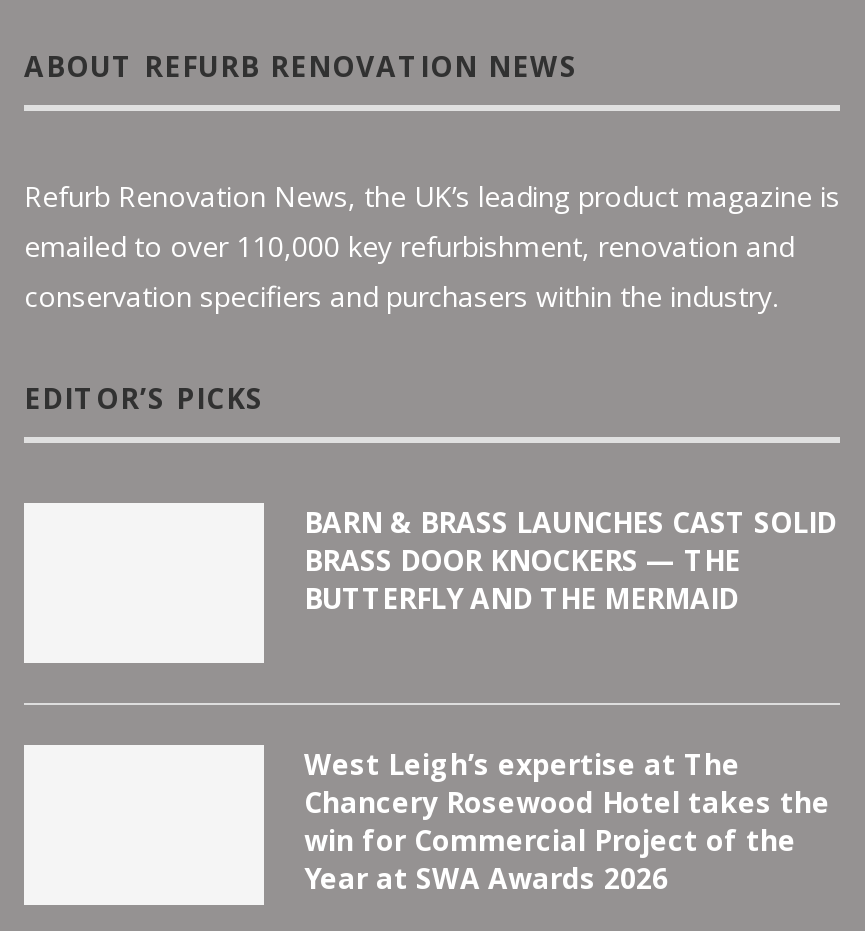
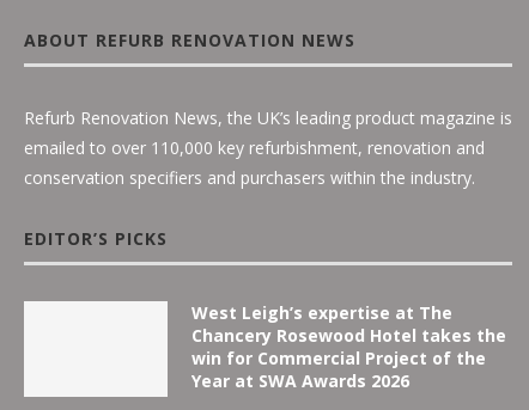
[304,504,836,618] BARN & BRASS LAUNCHES CAST SOLID | BRASS DOOR KNOCKERS — THE | BUTTERFLY AND THE MERMAID -> none

